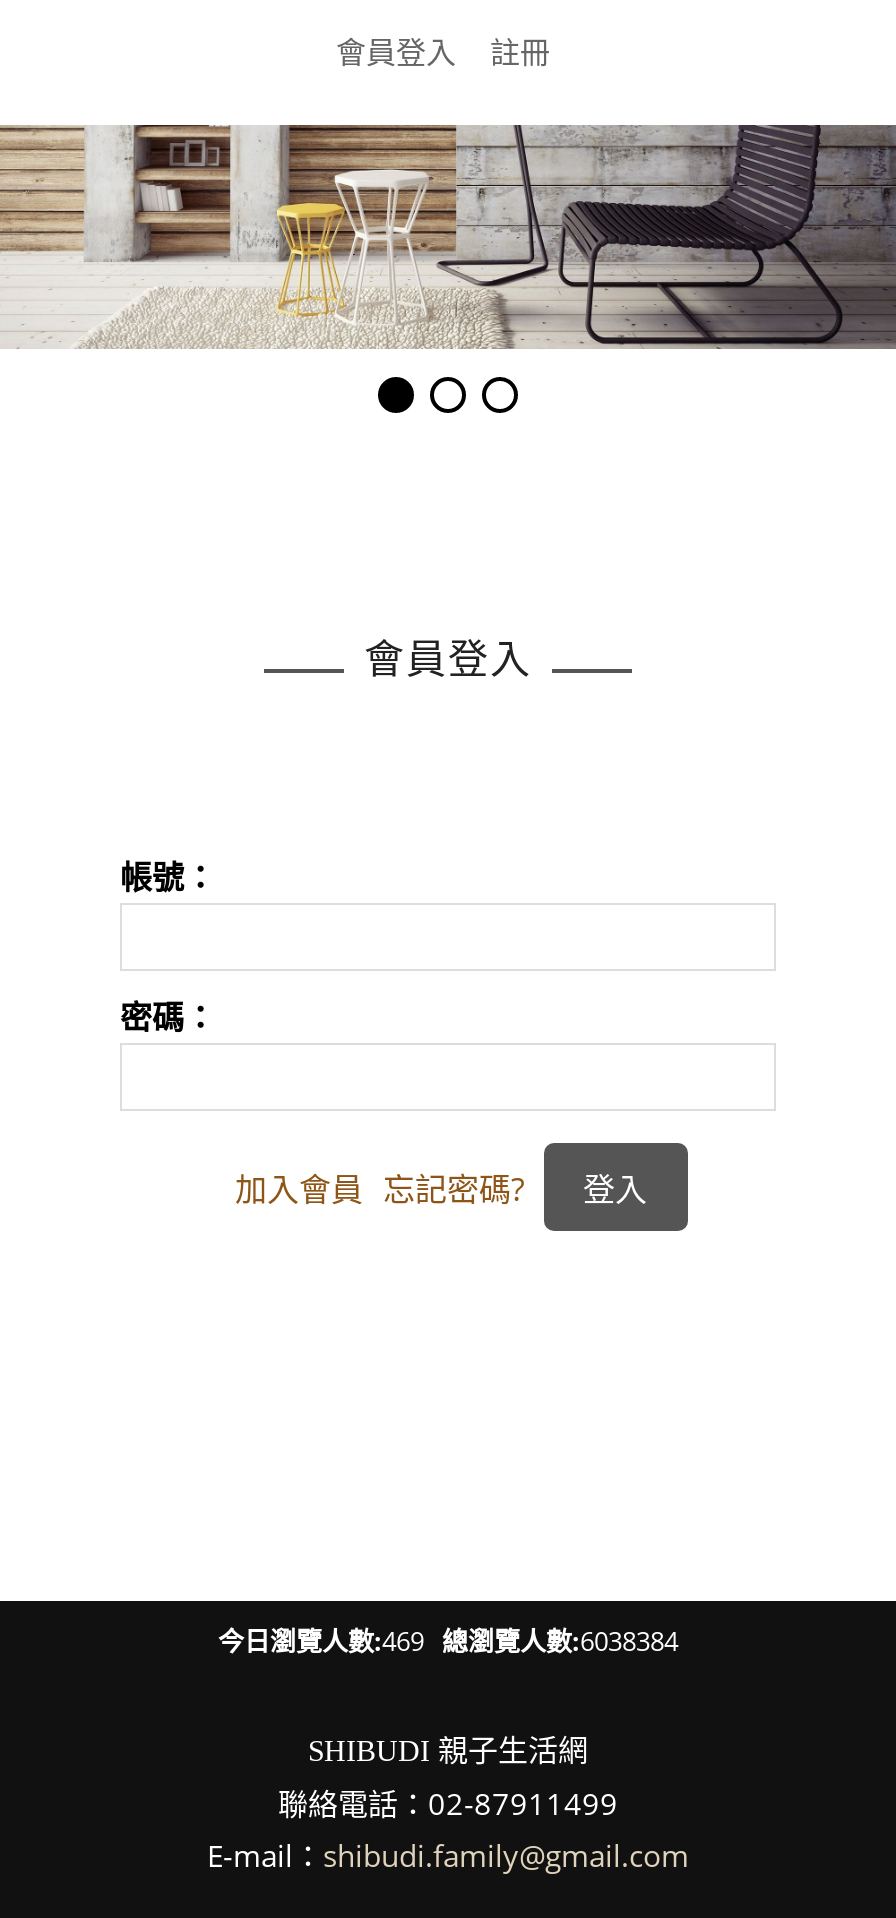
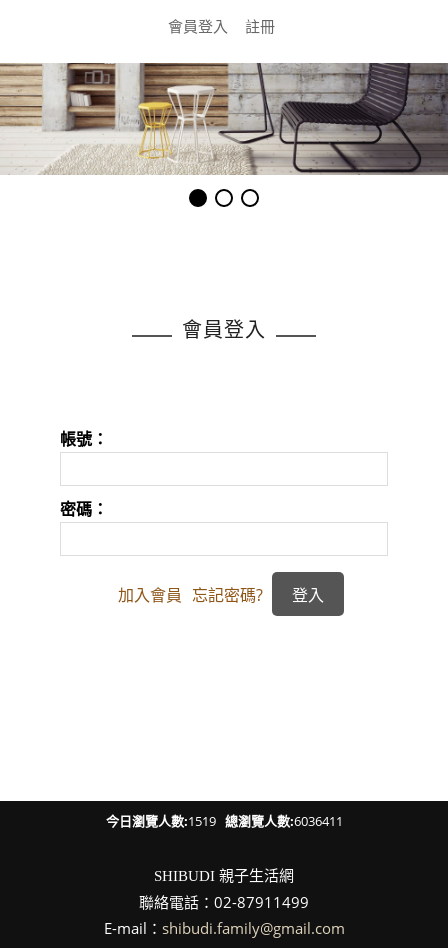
[218,1623,678,1659] 今日瀏覽人數:469總瀏覽人數:6038384 -> [105,812,342,830] 今日瀏覽人數:1519總瀏覽人數:6036411

